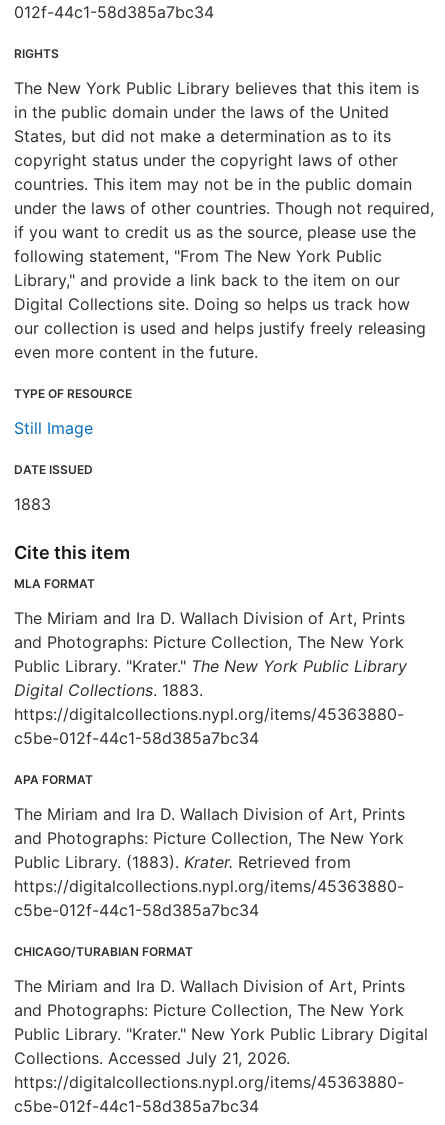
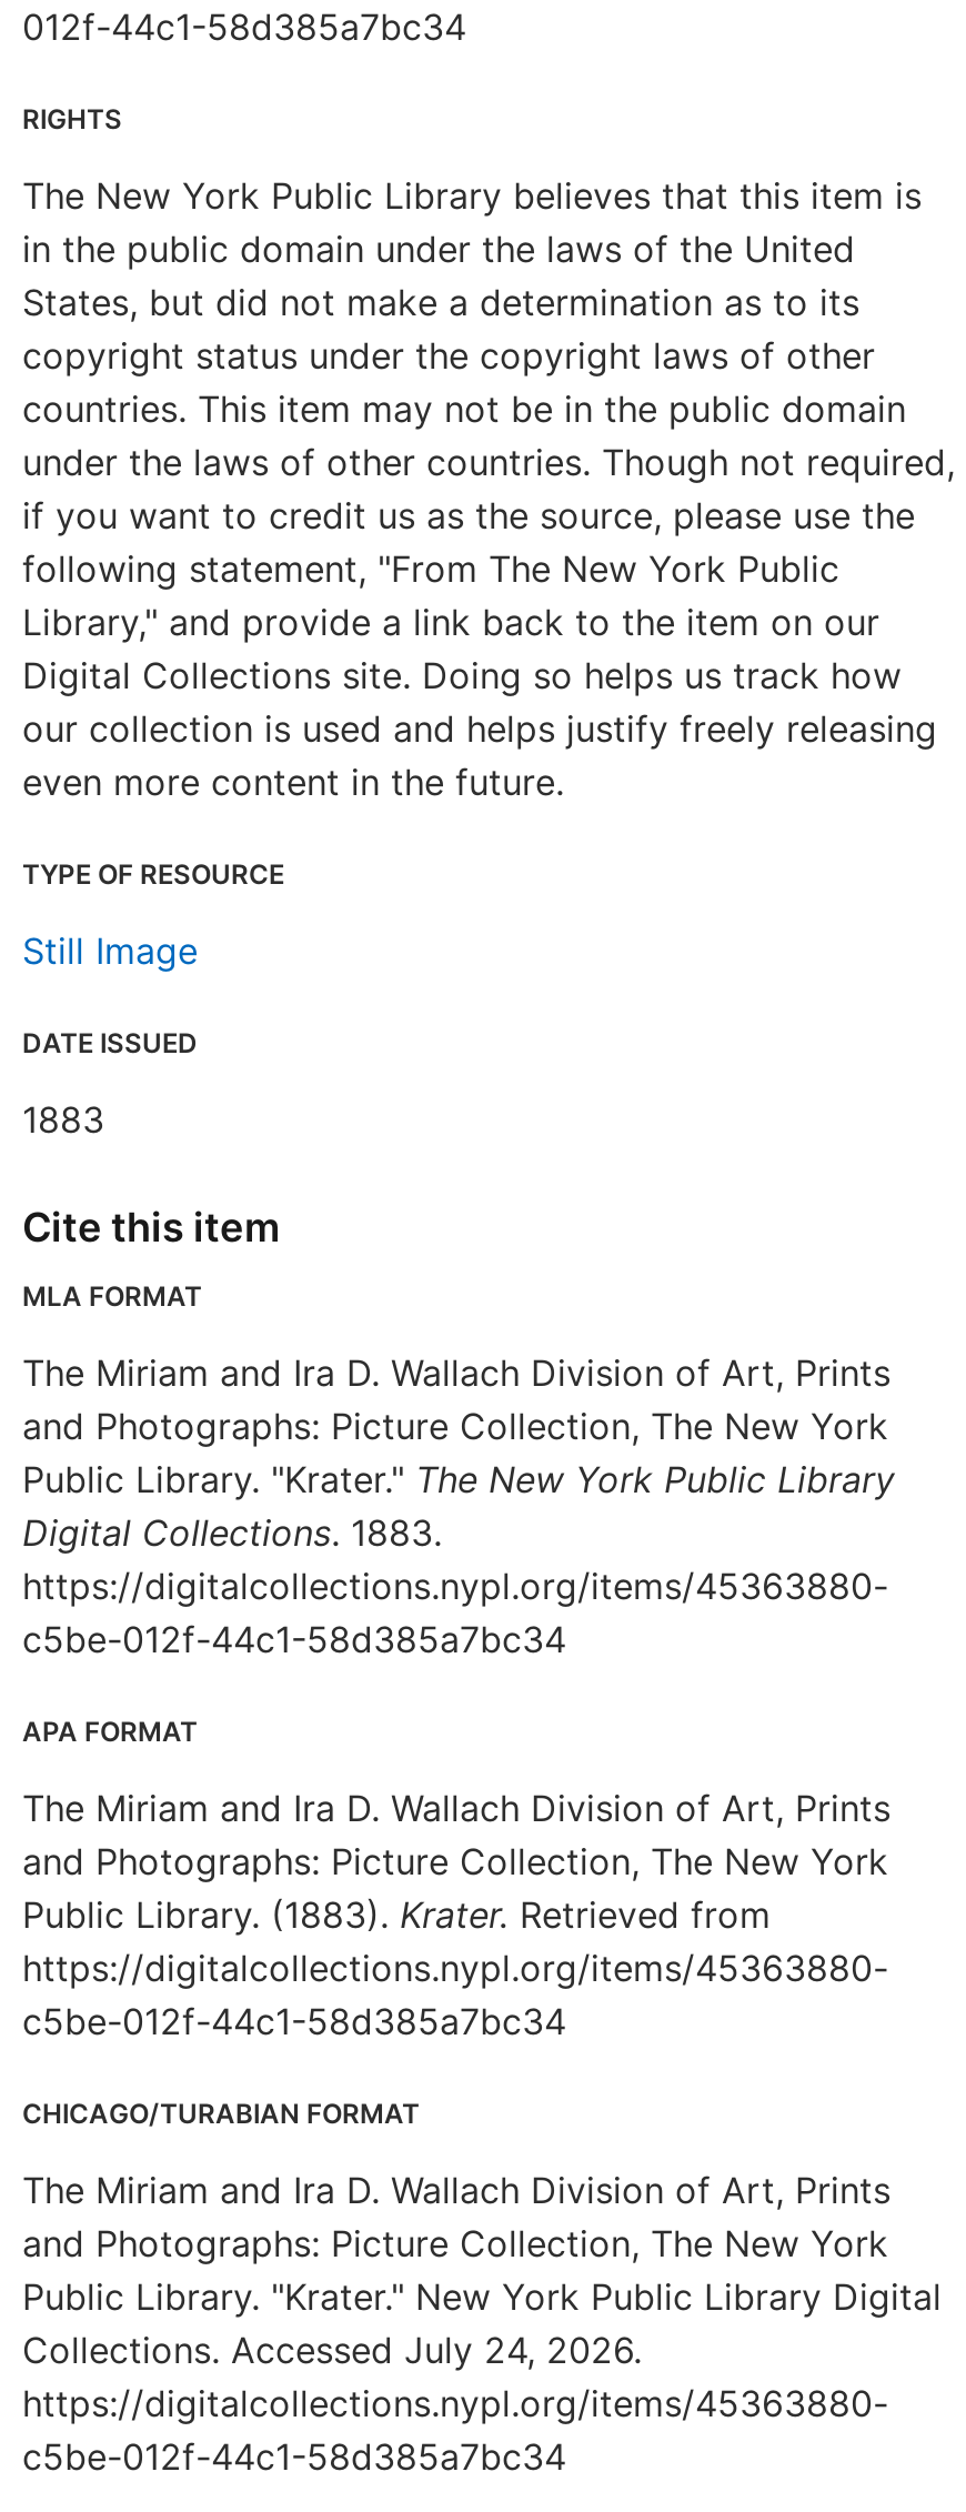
[14,1048,290,1068] Collections. Accessed July 21, 2026. -> [22,2328,642,2372] Collections. Accessed July 24, 2026.

